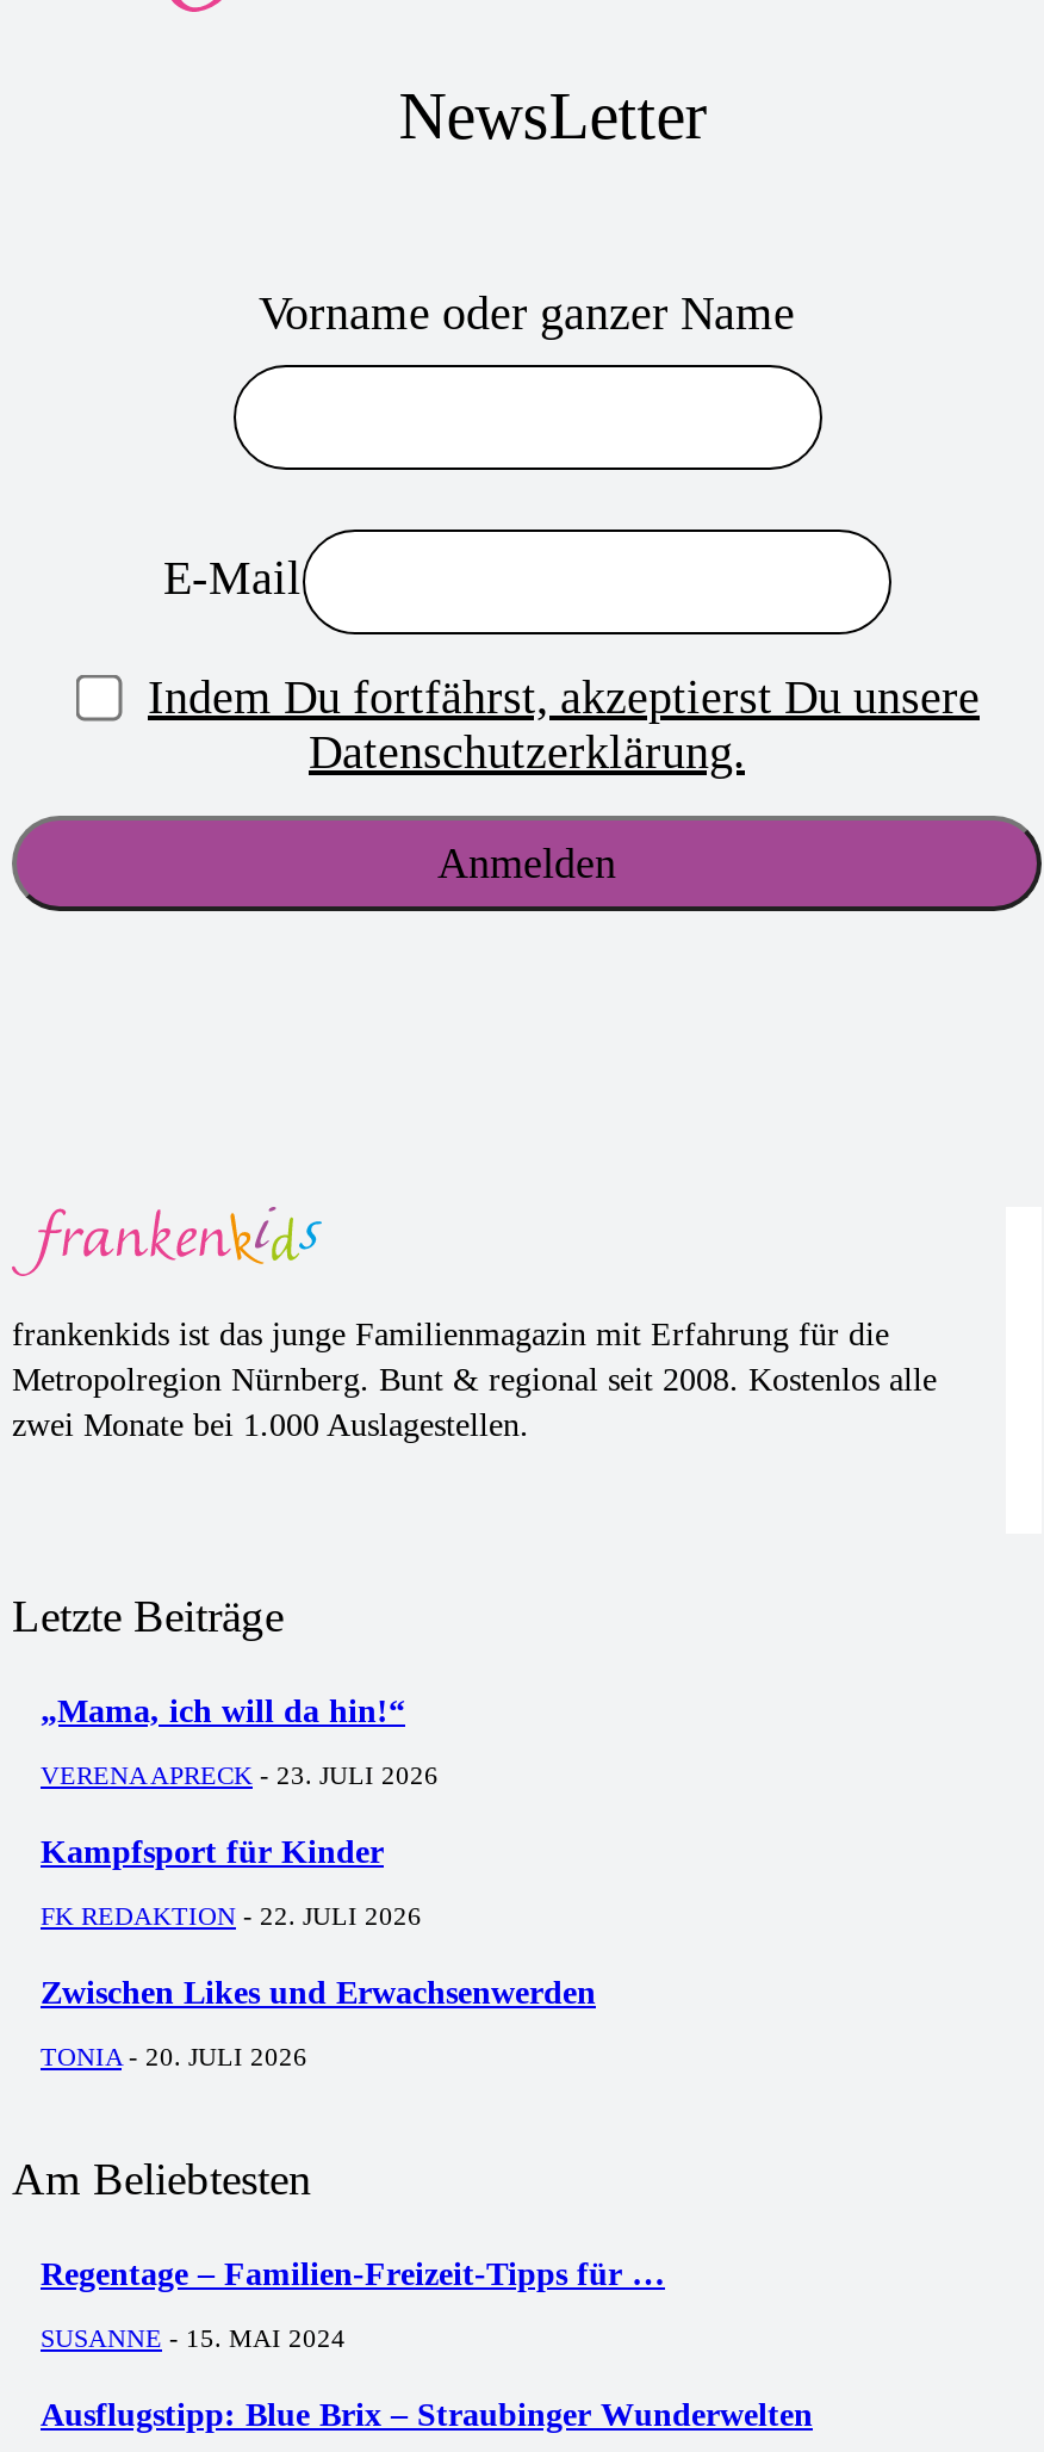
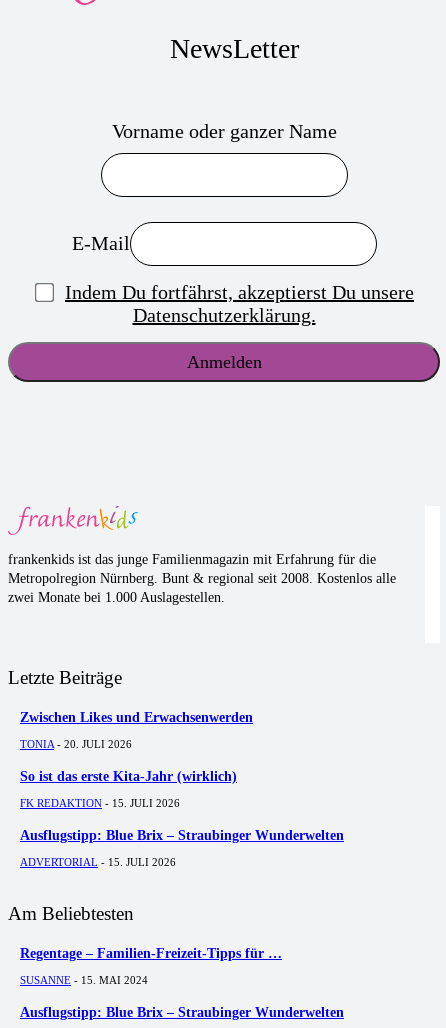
[41,1693,439,1929] „Mama, ich will da hin!“ | VERENA APRECK - 23. JULI 2026 | Kampfsport für Kinder | FK REDAKTION - 22. JULI 2026 -> none
moved [41,1974,596,2069] -> [20,710,253,750]: Zwischen Likes und Erwachsenwerden | TONIA - 20. JULI 2026
none -> [20,769,344,868] So ist das erste Kita-Jahr (wirklich) | FK REDAKTION - 15. JULI 2026 | Ausflugstipp: Blue Brix – Straubinger Wunderwelten | ADVERTORIAL - 15. JULI 2026

